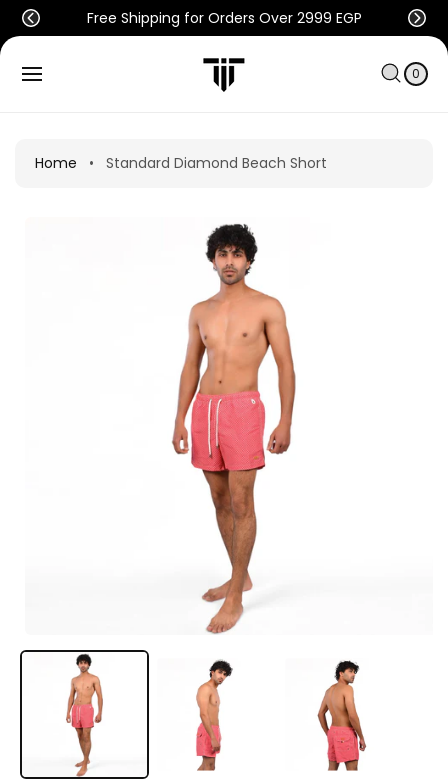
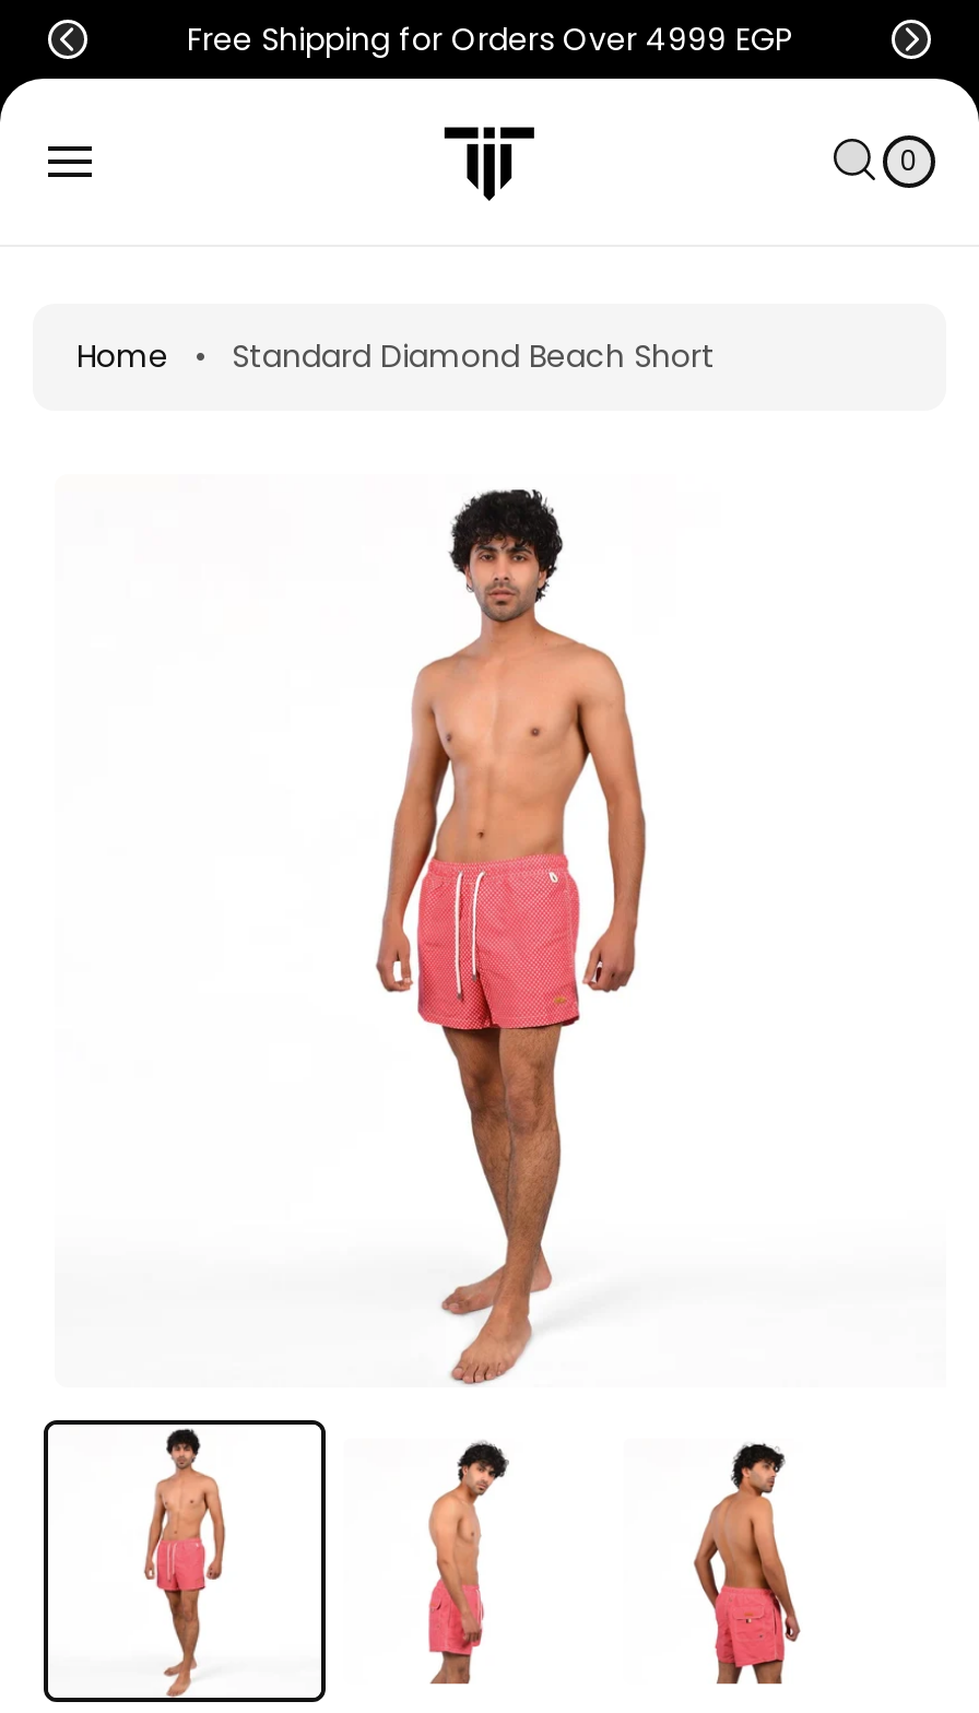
[86,8,361,28] Free Shipping for Orders Over 2999 EGP -> [187,17,792,61] Free Shipping for Orders Over 4999 EGP

